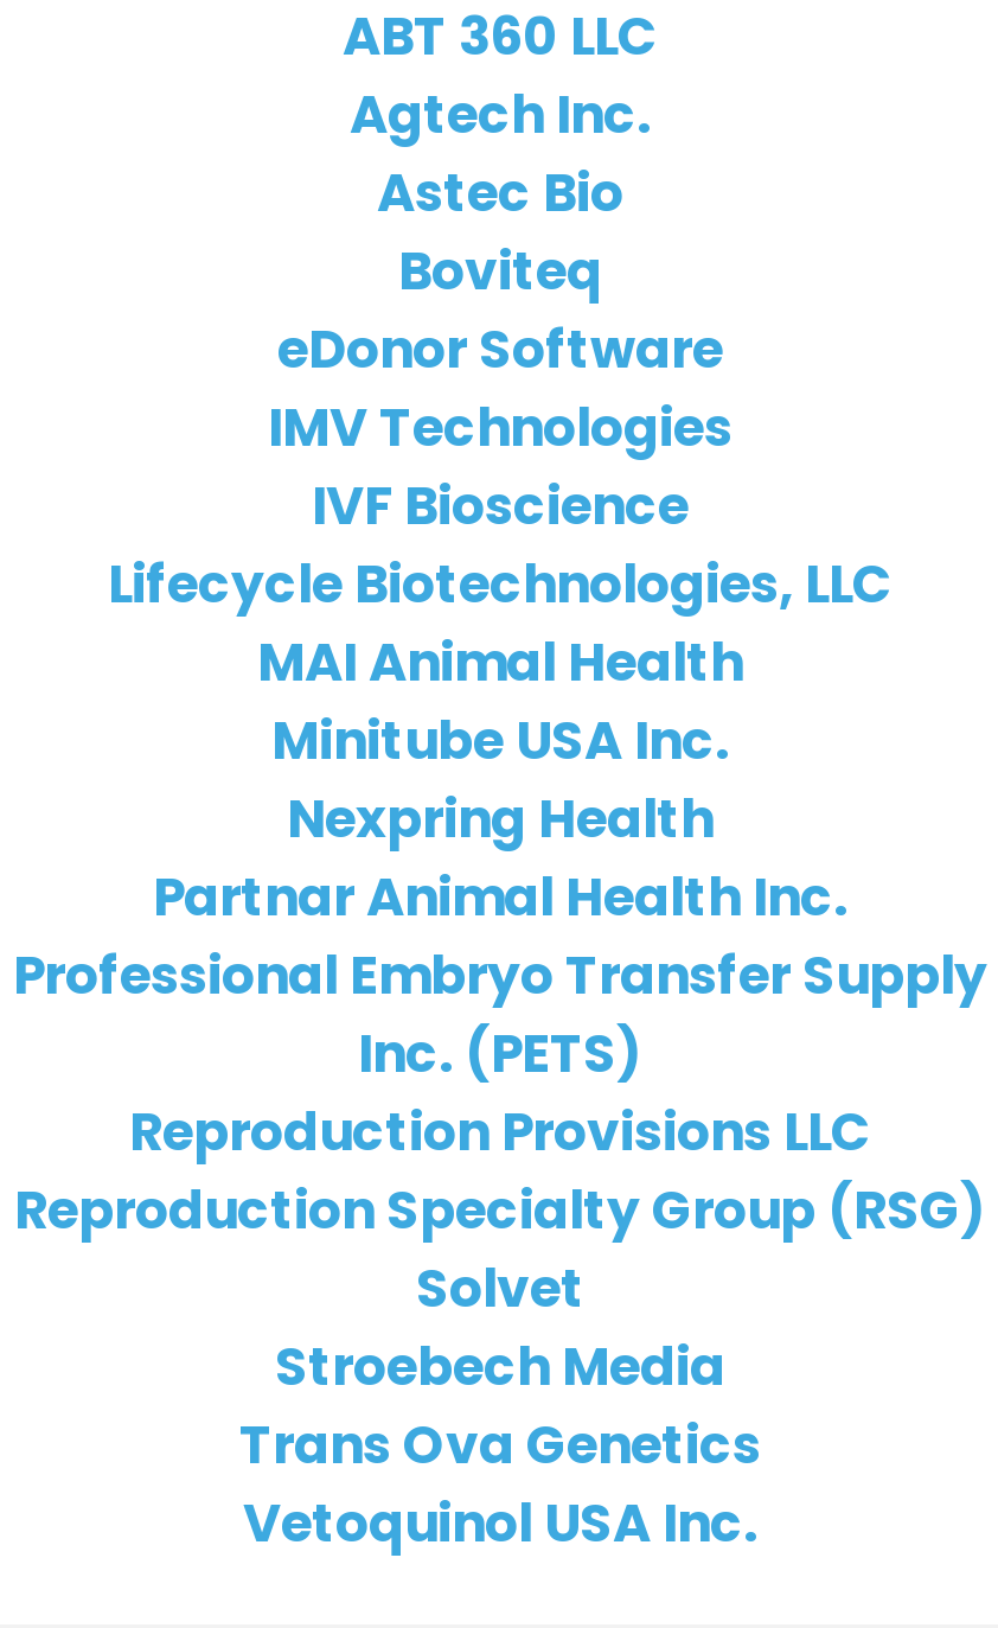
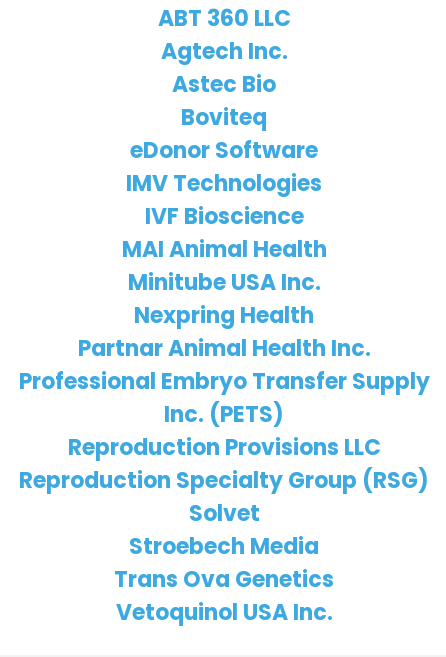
[108,562,893,617] Lifecycle Biotechnologies, LLC -> none

